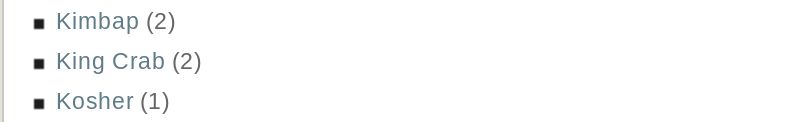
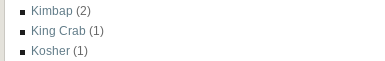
[56,48,202,74] King Crab (2) -> [31,24,104,37] King Crab (1)

